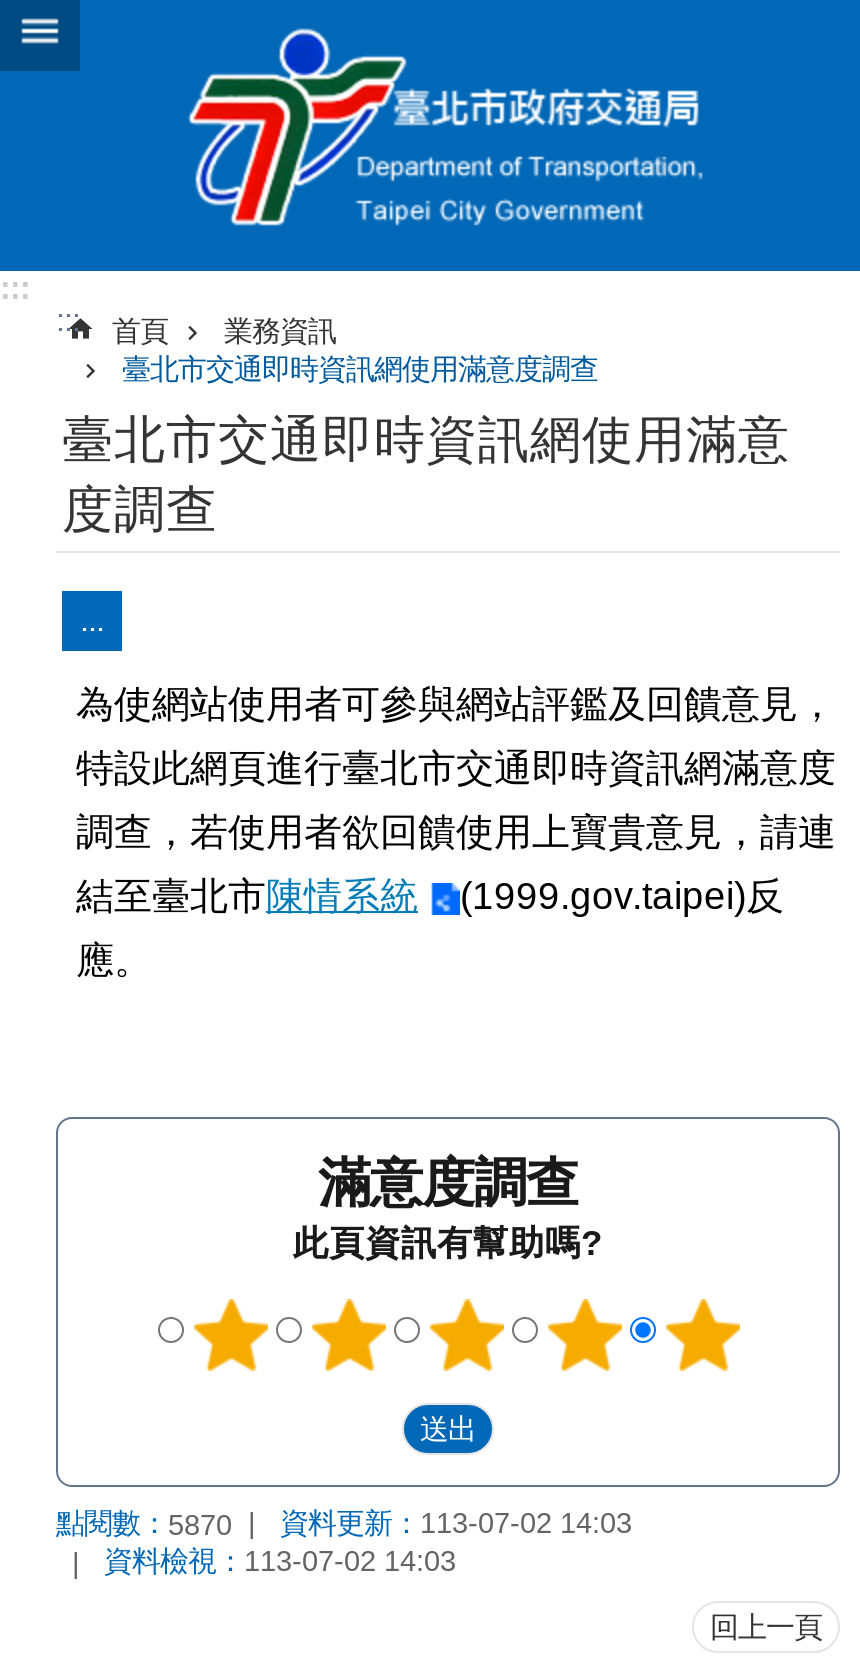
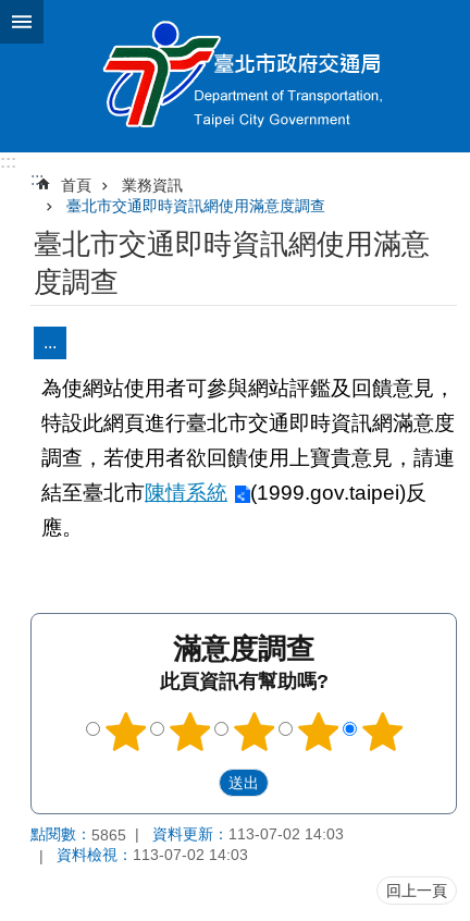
[56,1506,632,1541] 點閱數：5870 資料更新：113-07-02 14:03 -> [30,825,344,844] 點閱數：5865 資料更新：113-07-02 14:03

